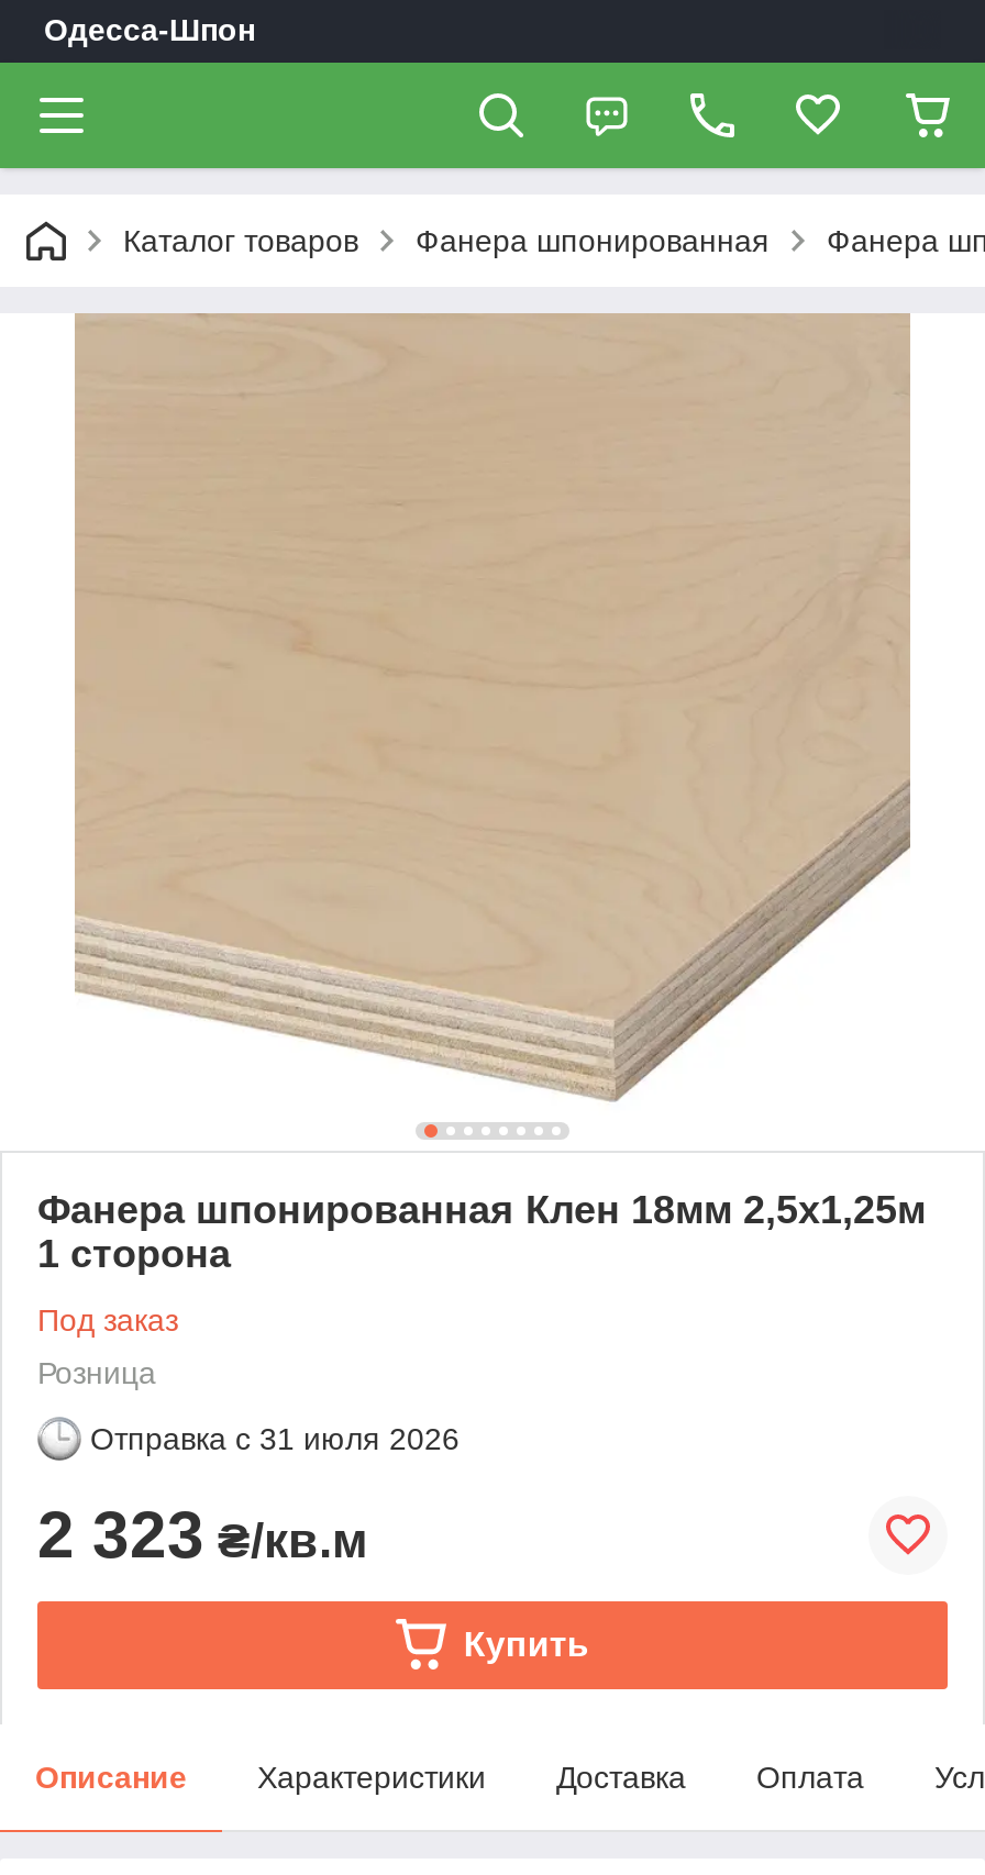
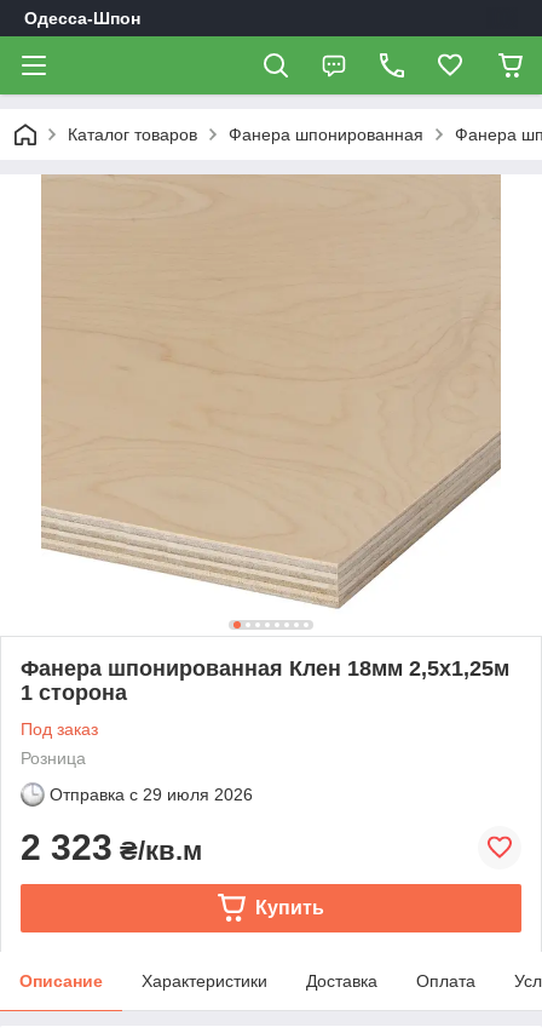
[90,1421,460,1456] Отправка с 31 июля 2026 -> [50,784,253,804] Отправка с 29 июля 2026

